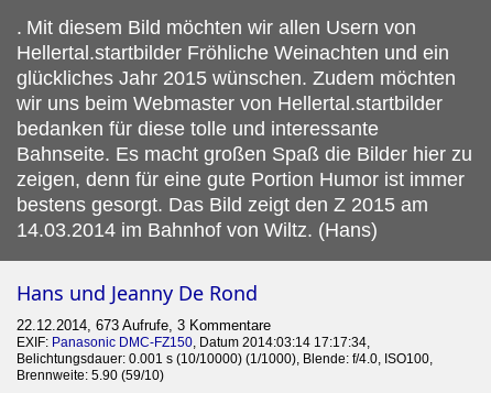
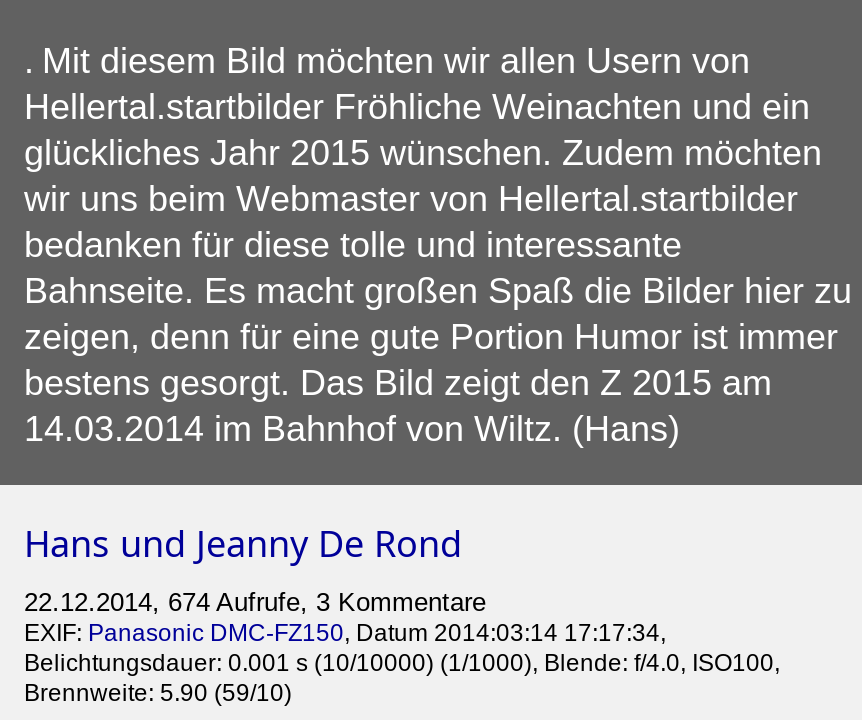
[17,317,271,333] 22.12.2014, 673 Aufrufe, 3 Kommentare -> [24,588,486,618] 22.12.2014, 674 Aufrufe, 3 Kommentare

